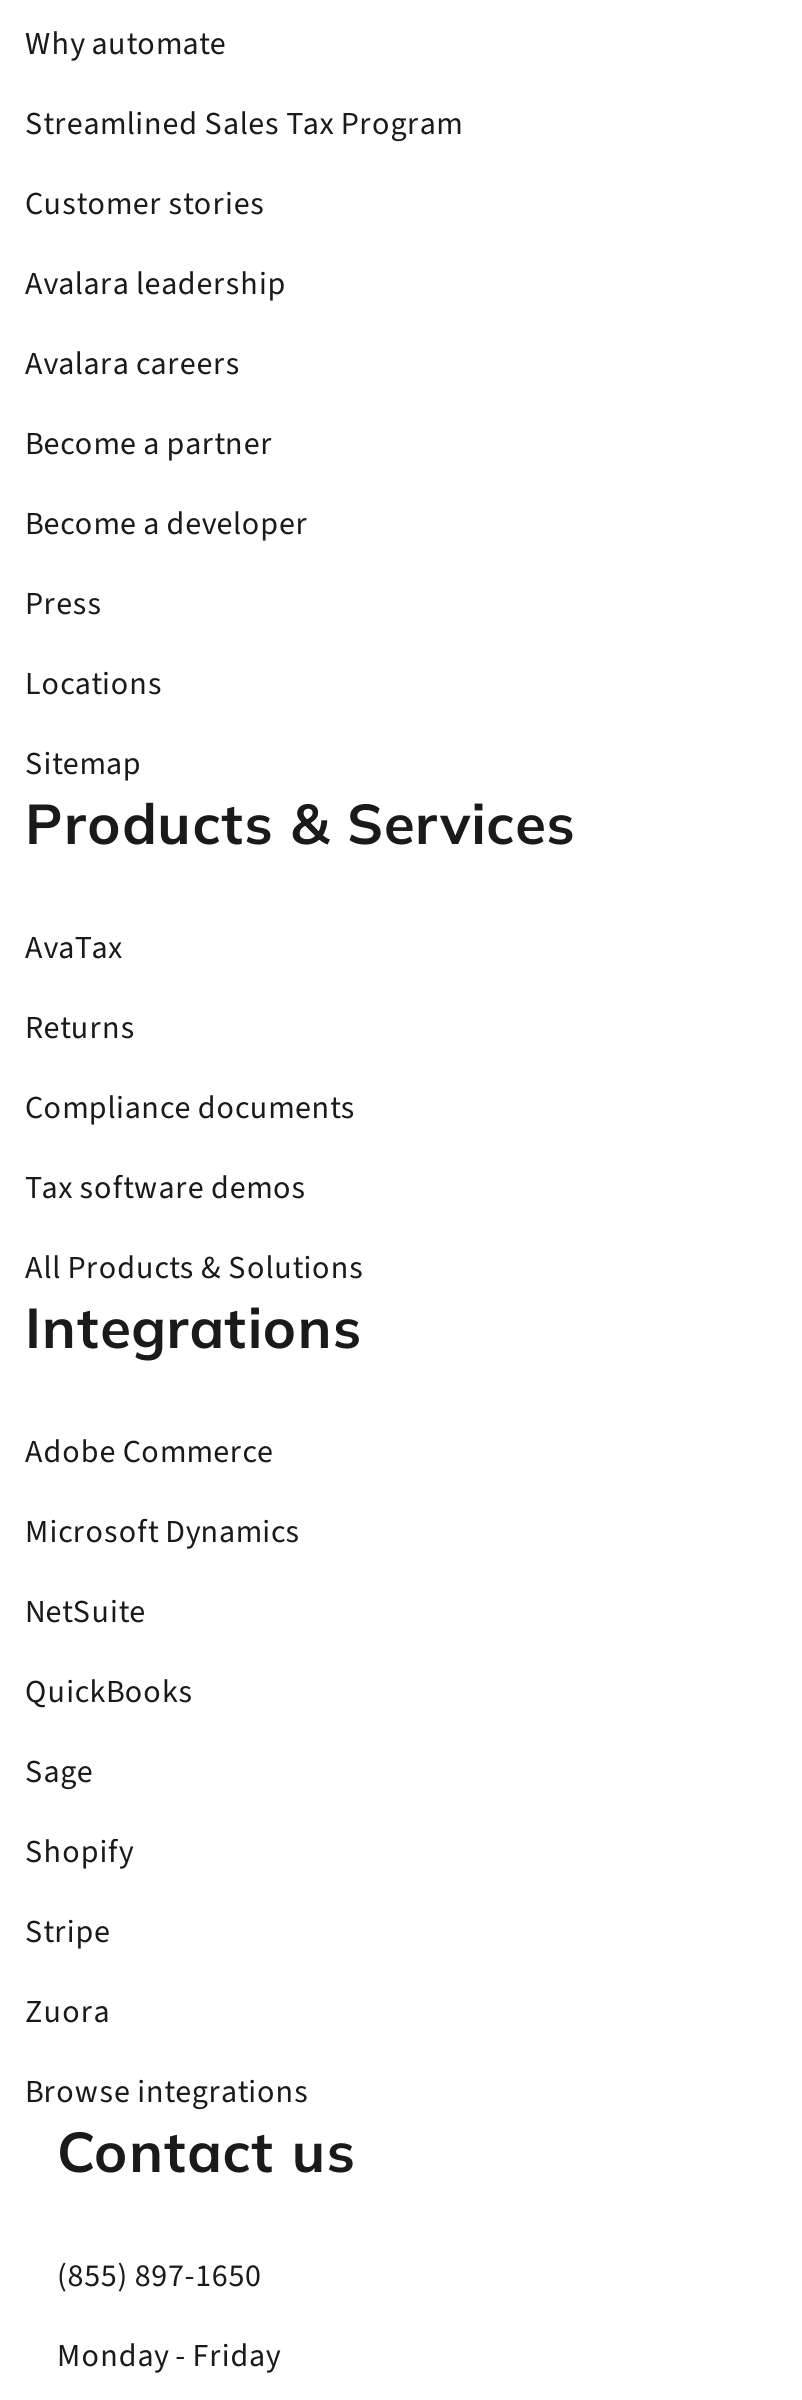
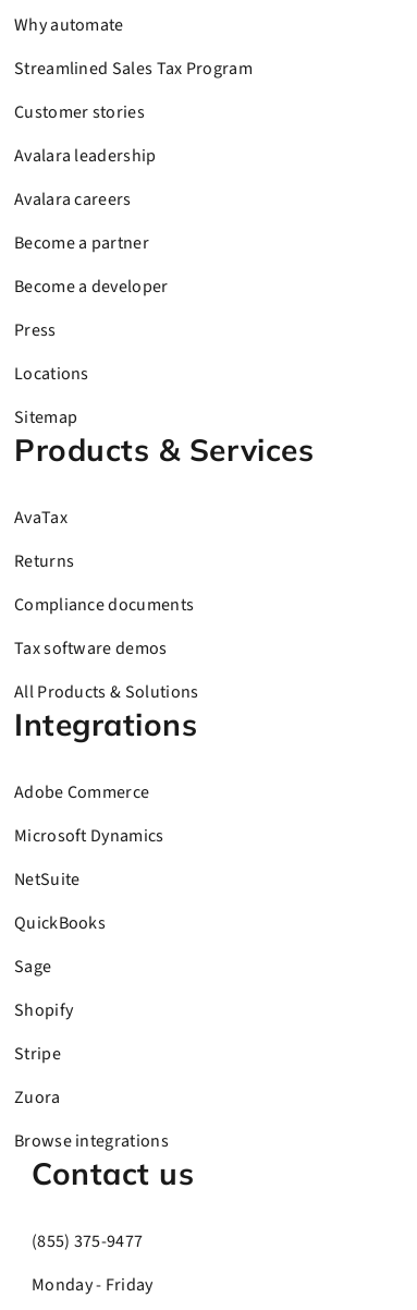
[57,2254,262,2298] (855) 897-1650 -> [32,1229,143,1253] (855) 375-9477

